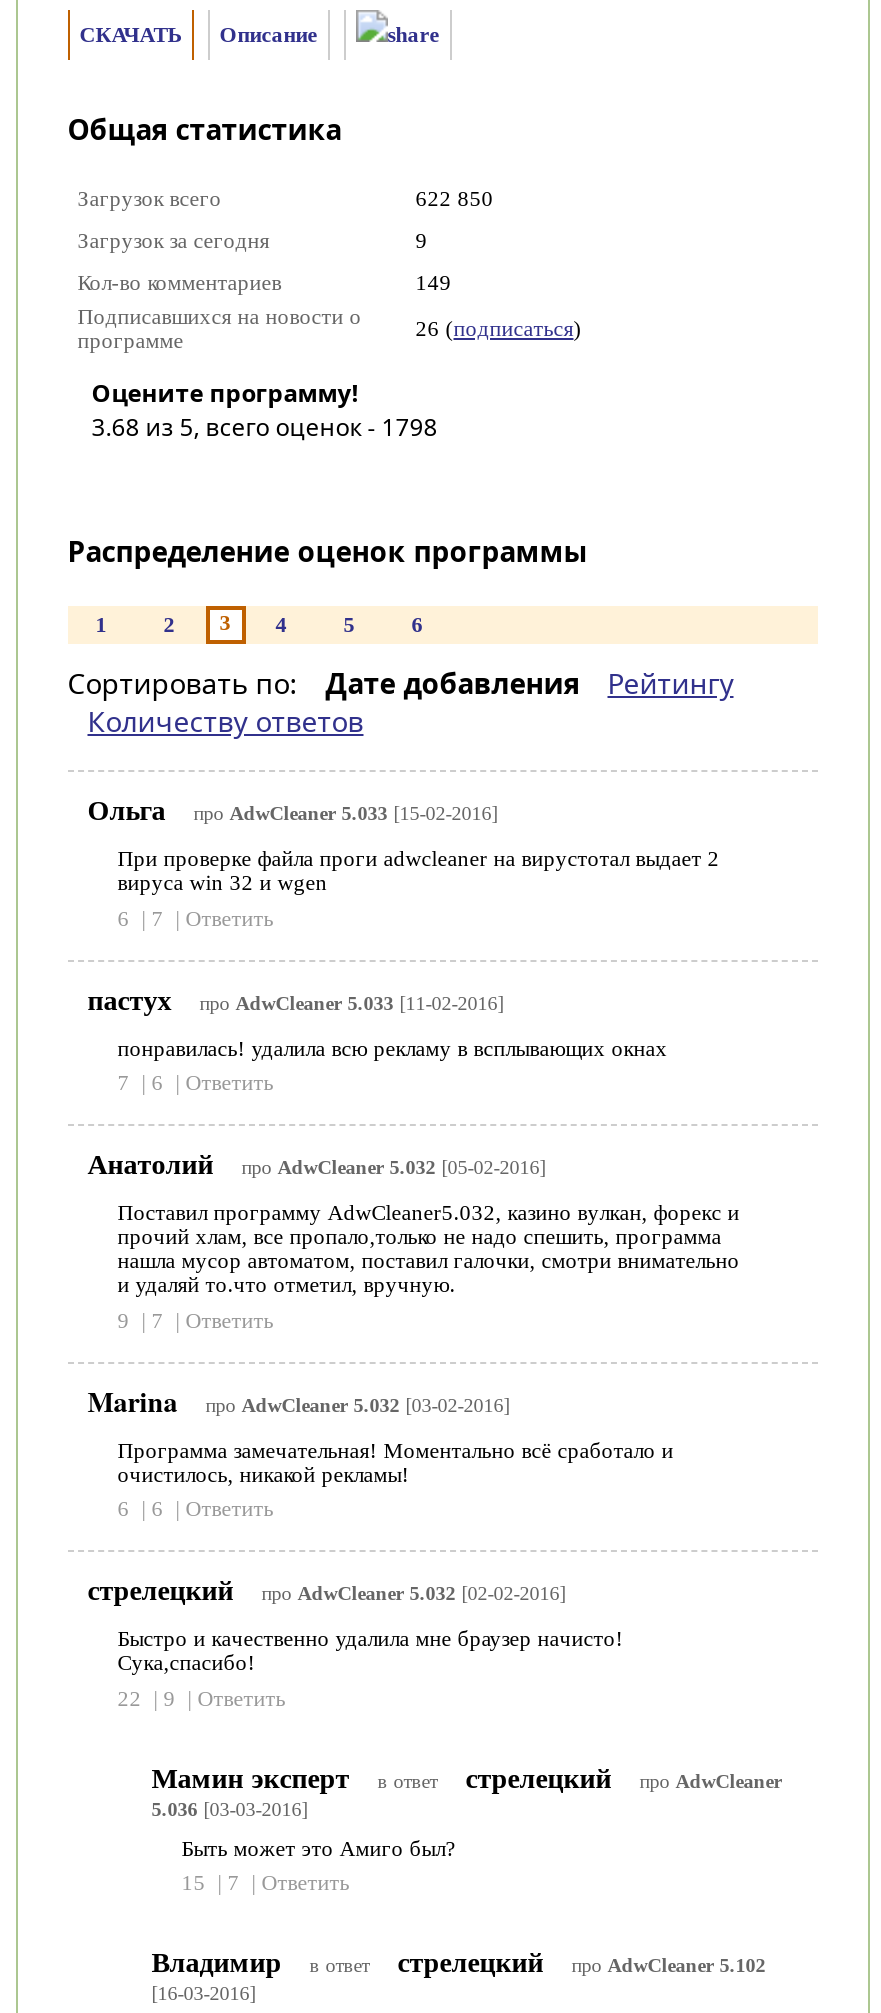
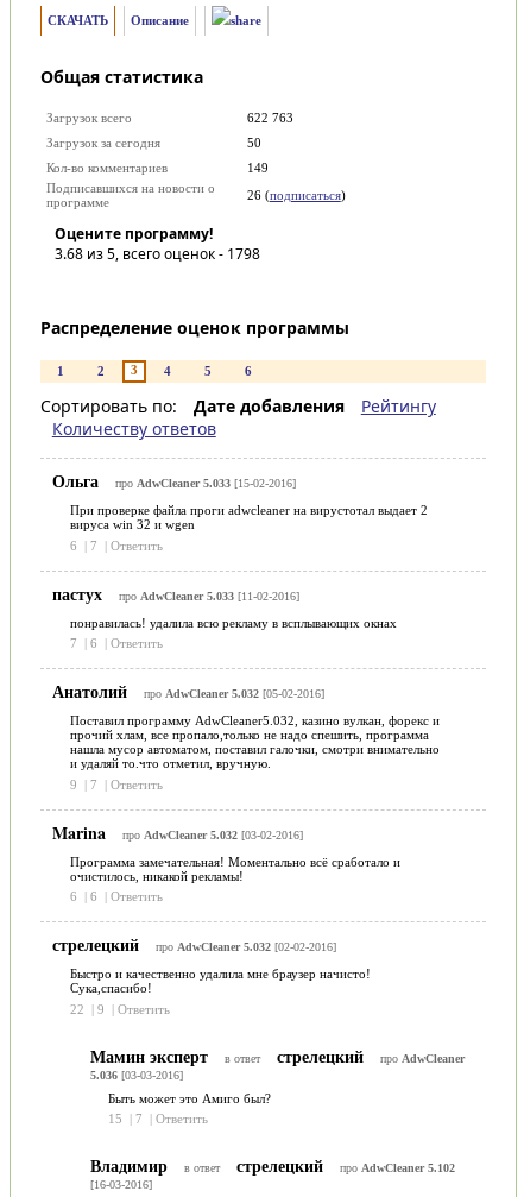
[416,186,494,210] 622 850 -> [247,111,293,125] 622 763
[416,228,428,252] 9 -> [247,136,261,150] 50

